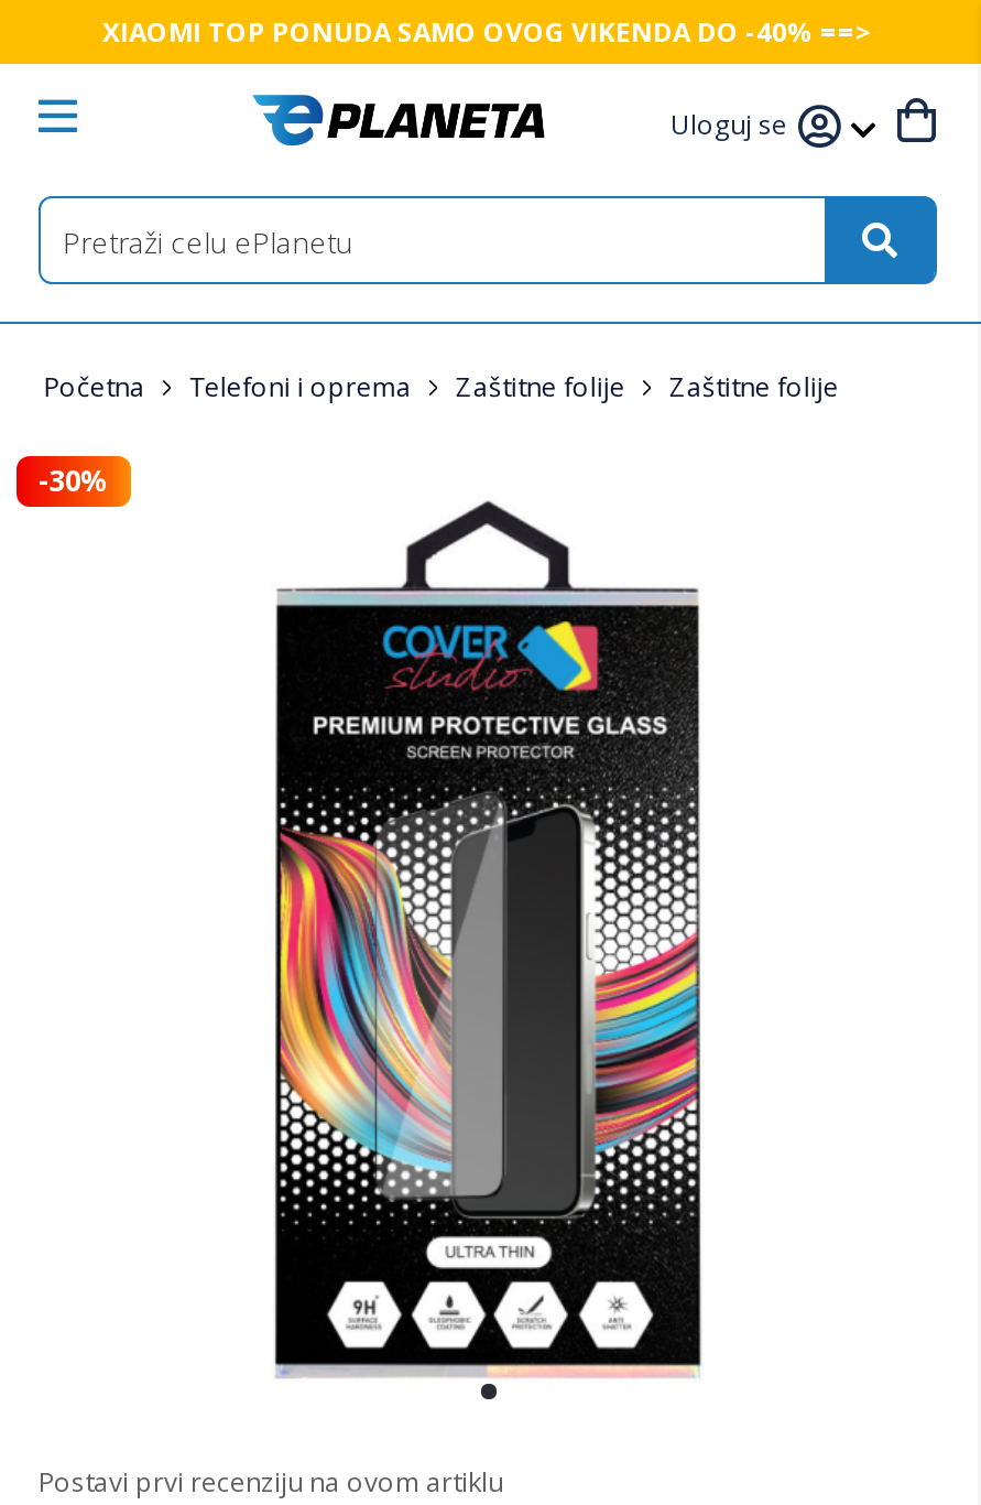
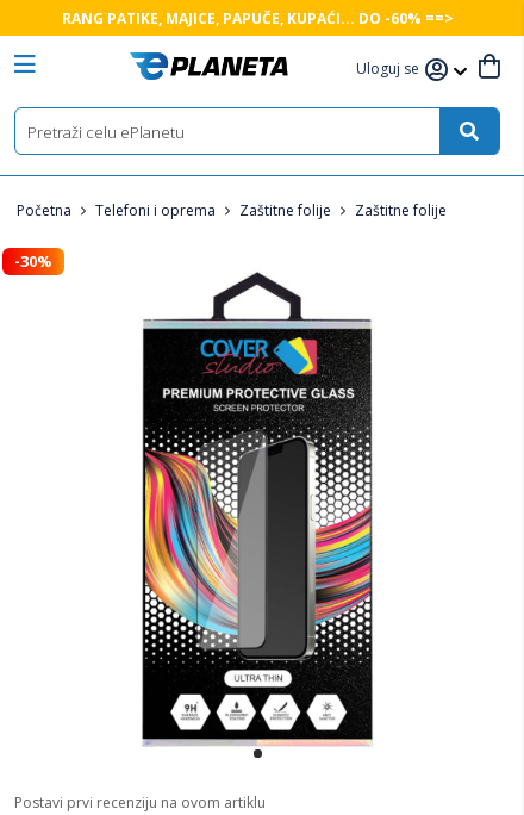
[102,12,873,50] XIAOMI TOP PONUDA SAMO OVOG VIKENDA DO -40% ==> -> [61,8,453,28] RANG PATIKE, MAJICE, PAPUČE, KUPAĆI... DO -60% ==>

